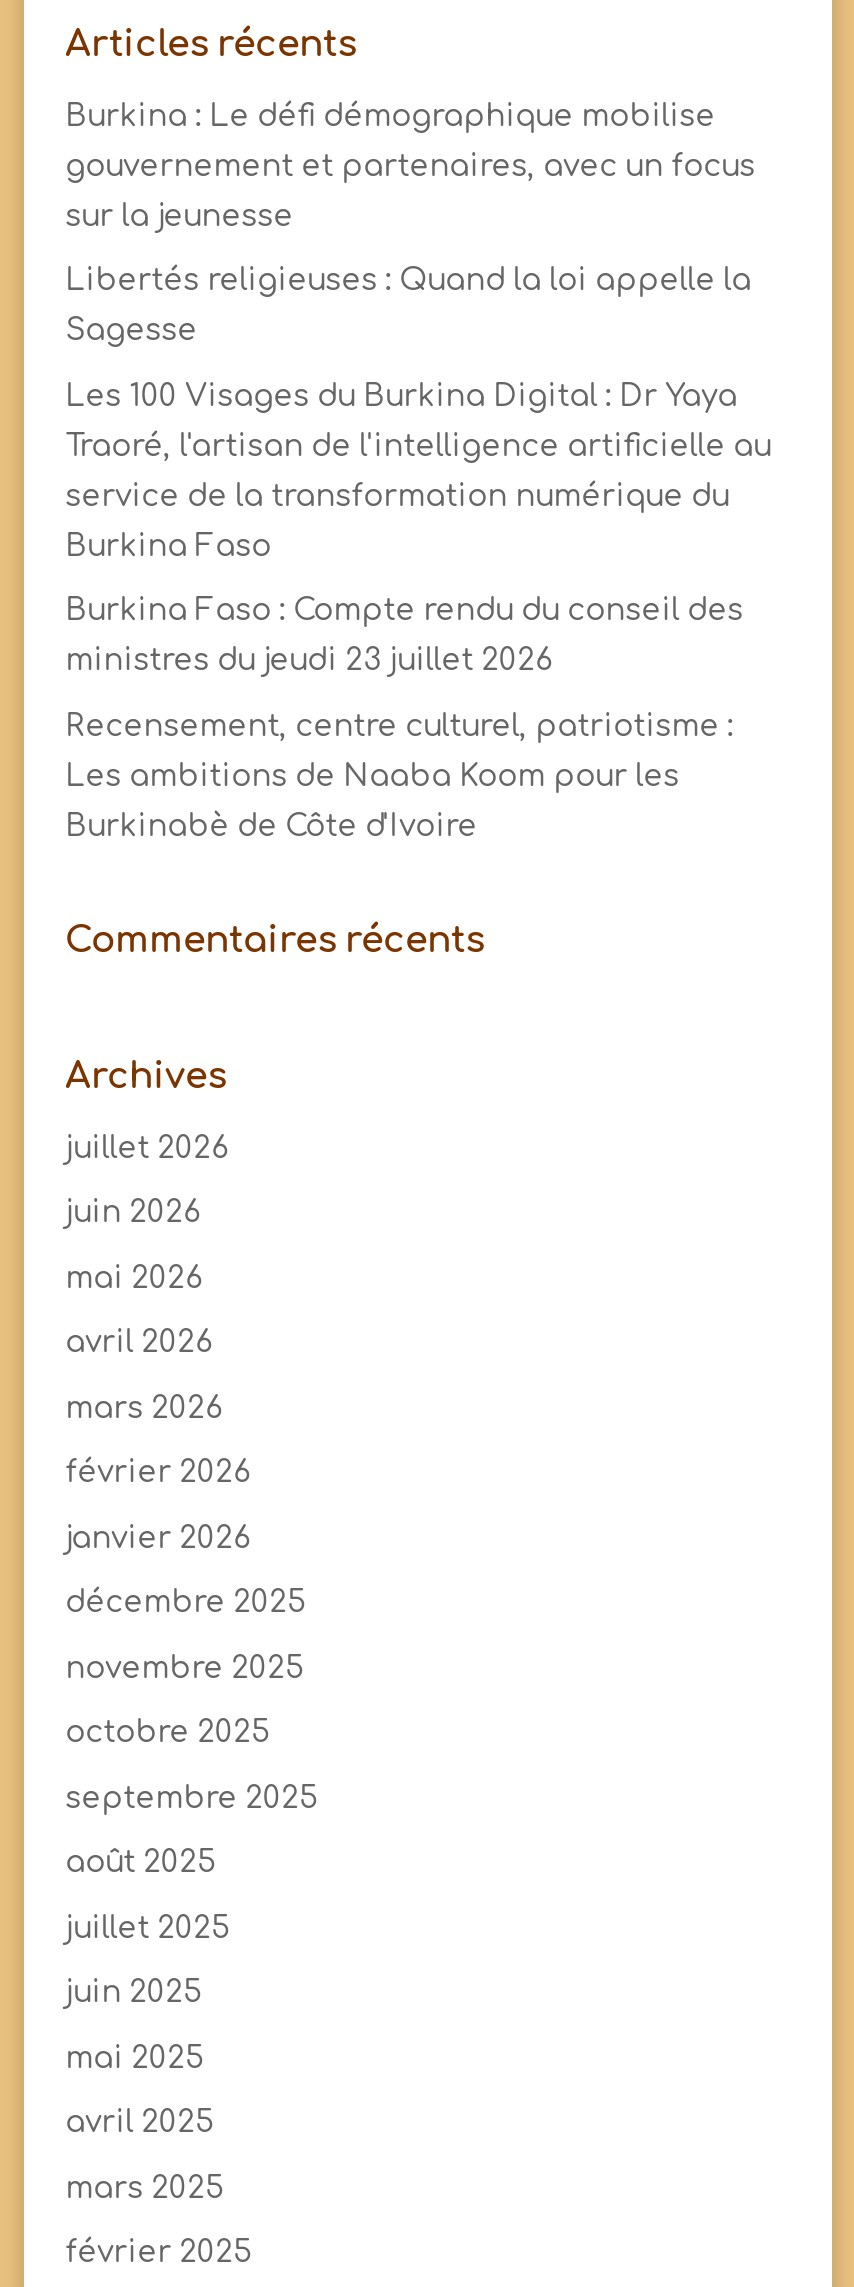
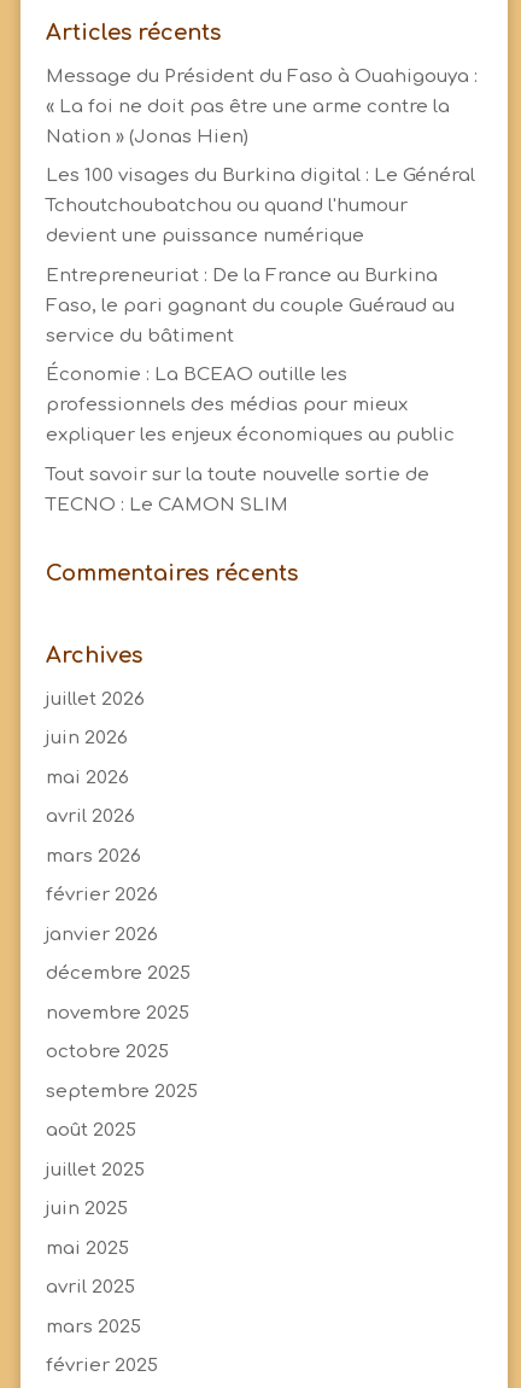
[65,99,715,133] Burkina : Le défi démographique mobilise -> [45,66,477,86] Message du Président du Faso à Ouahigouya :
[65,149,755,183] gouvernement et partenaires, avec un focus -> [45,96,449,116] « La foi ne doit pas être une arme contre la
[65,199,293,233] sur la jeunesse -> [45,126,248,147] Nation » (Jonas Hien)
[65,264,751,298] Libertés religieuses : Quand la loi appelle la -> [45,165,475,186] Les 100 visages du Burkina digital : Le Général
[65,314,197,348] Sagesse -> [45,196,407,216] Tchoutchoubatchou ou quand l'humour
[65,379,737,413] Les 100 Visages du Burkina Digital : Dr Yaya -> [45,226,364,246] devient une puissance numérique
[65,429,771,463] Traoré, l'artisan de l'intelligence artificielle au -> [45,265,437,285] Entrepreneuriat : De la France au Burkina
[65,479,729,513] service de la transformation numérique du -> [45,295,454,316] Faso, le pari gagnant du couple Guéraud au
[65,529,271,563] Burkina Faso -> [45,325,233,346] service du bâtiment
[65,594,743,628] Burkina Faso : Compte rendu du conseil des -> [45,365,347,385] Économie : La BCEAO outille les
[65,644,553,678] ministres du jeudi 23 juillet 2026 -> [45,395,407,415] professionnels des médias pour mieux
[65,709,733,743] Recensement, centre culturel, patriotisme : -> [45,425,454,445] expliquer les enjeux économiques au public
[65,759,679,793] Les ambitions de Naaba Koom pour les -> [45,464,429,485] Tout savoir sur la toute nouvelle sortie de
[65,809,477,843] Burkinabè de Côte d'Ivoire -> [45,494,288,515] TECNO : Le CAMON SLIM

